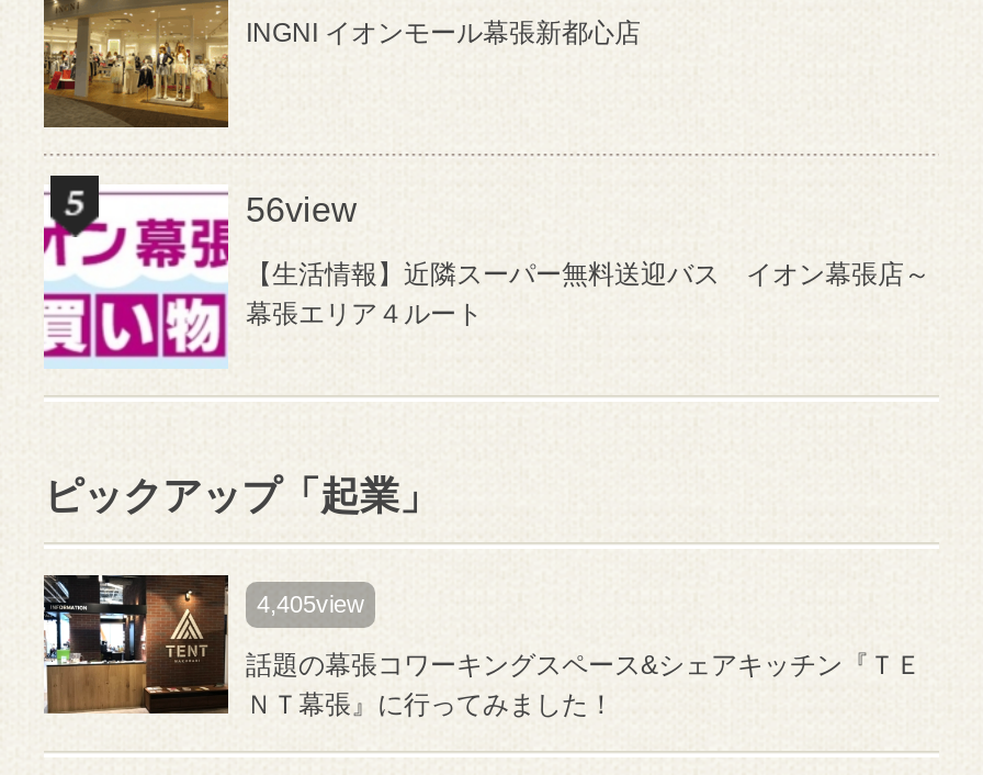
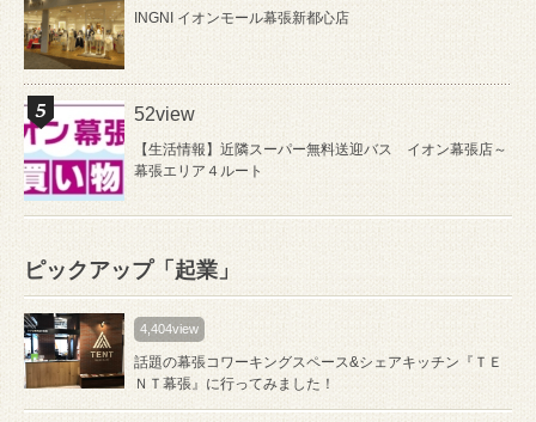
[246,190,358,227] 56view -> [134,103,195,124] 52view
[257,589,364,616] 4,405view -> [140,321,199,335] 4,404view

